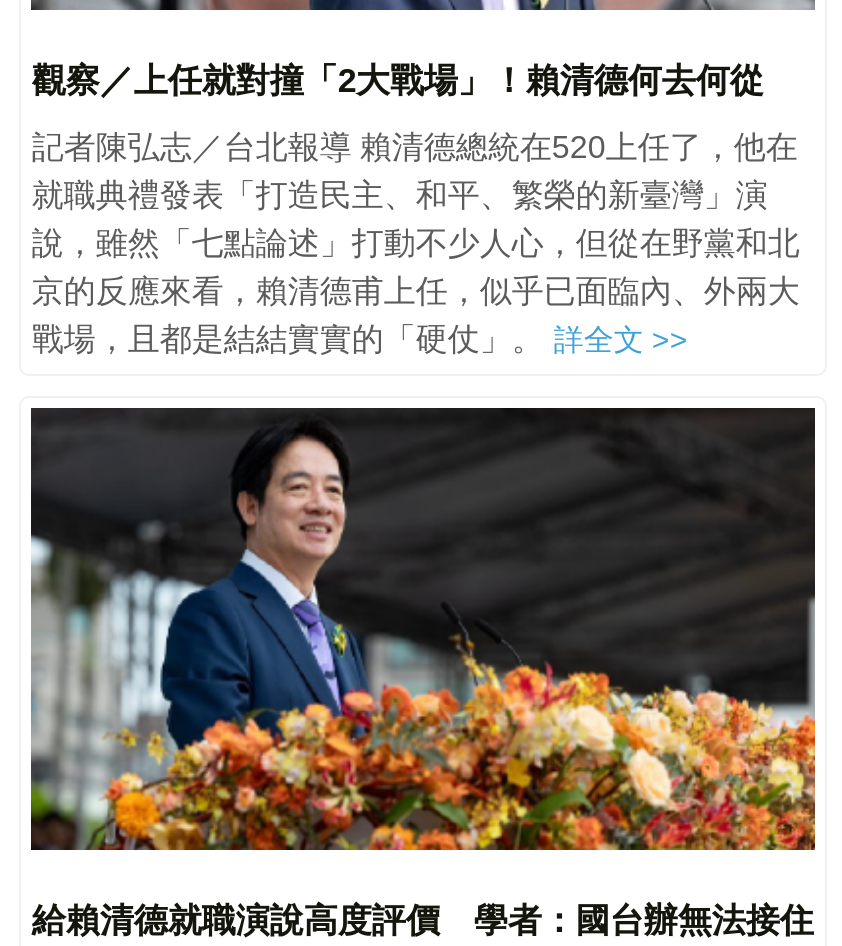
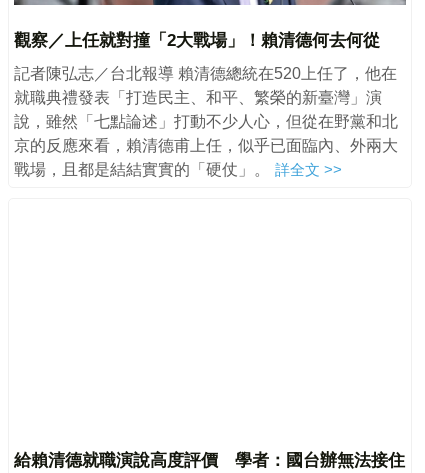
[29,406,817,852] [image] -> none

